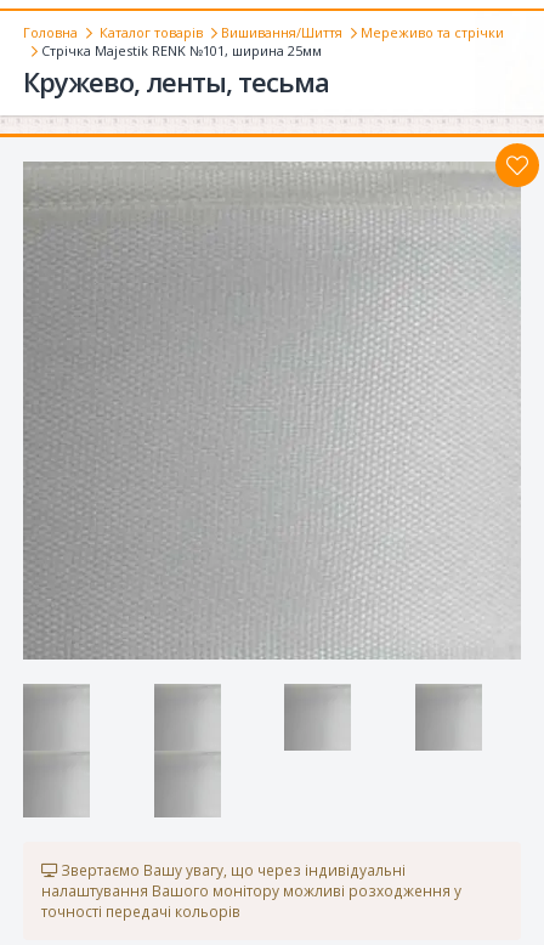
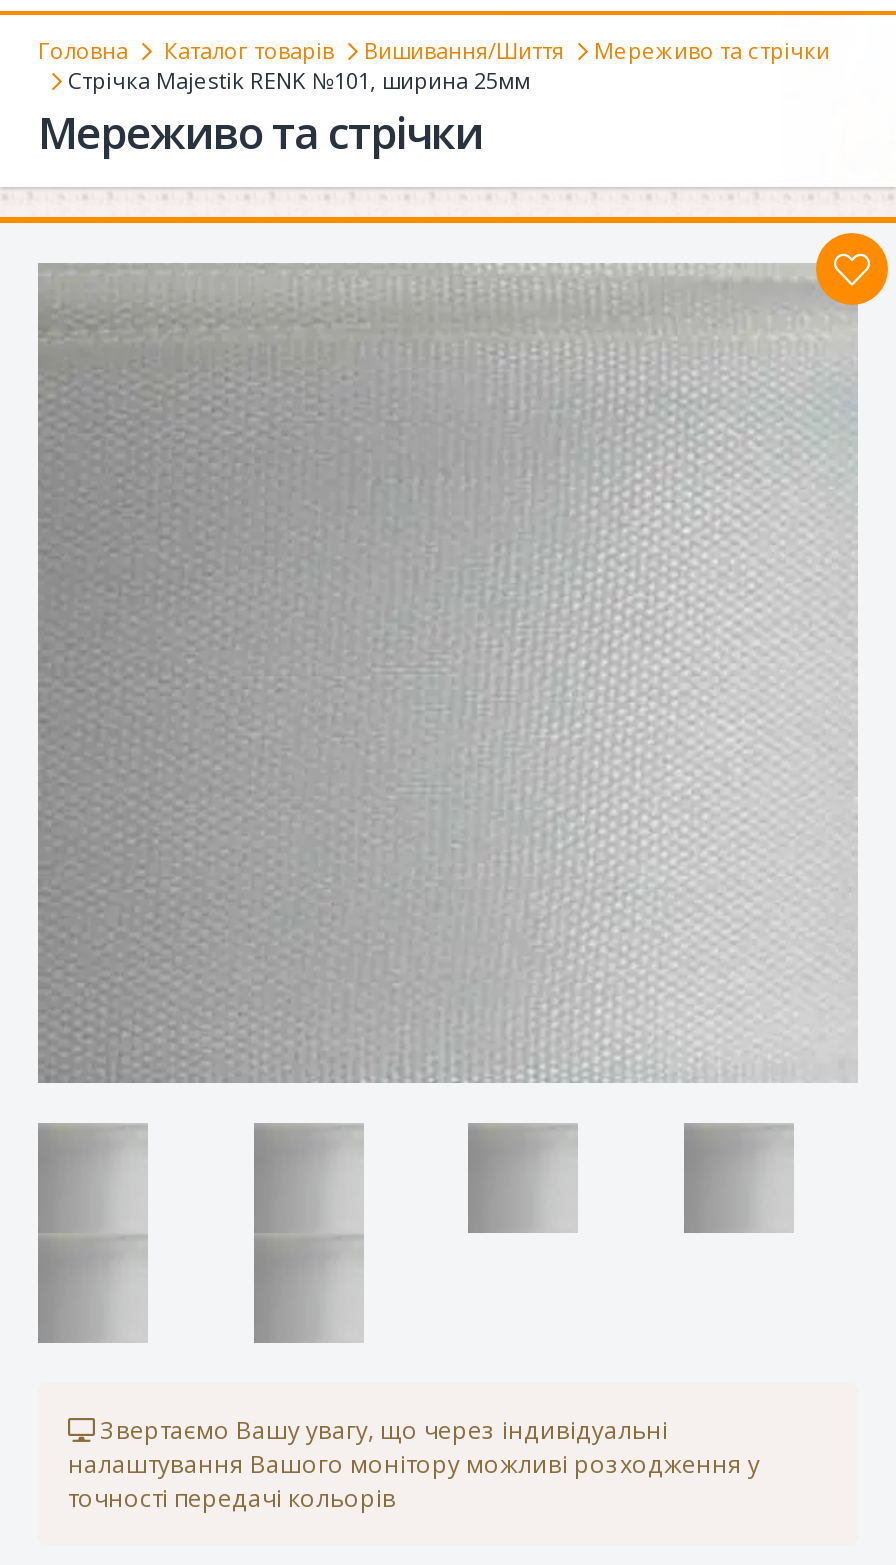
[23,63,329,100] Кружево, ленты, тесьма -> [38,101,482,161] Мереживо та стрічки

